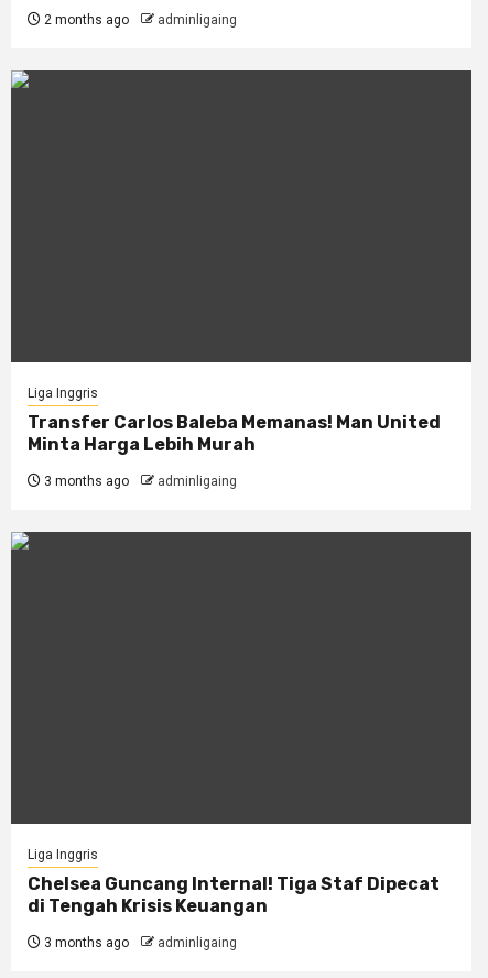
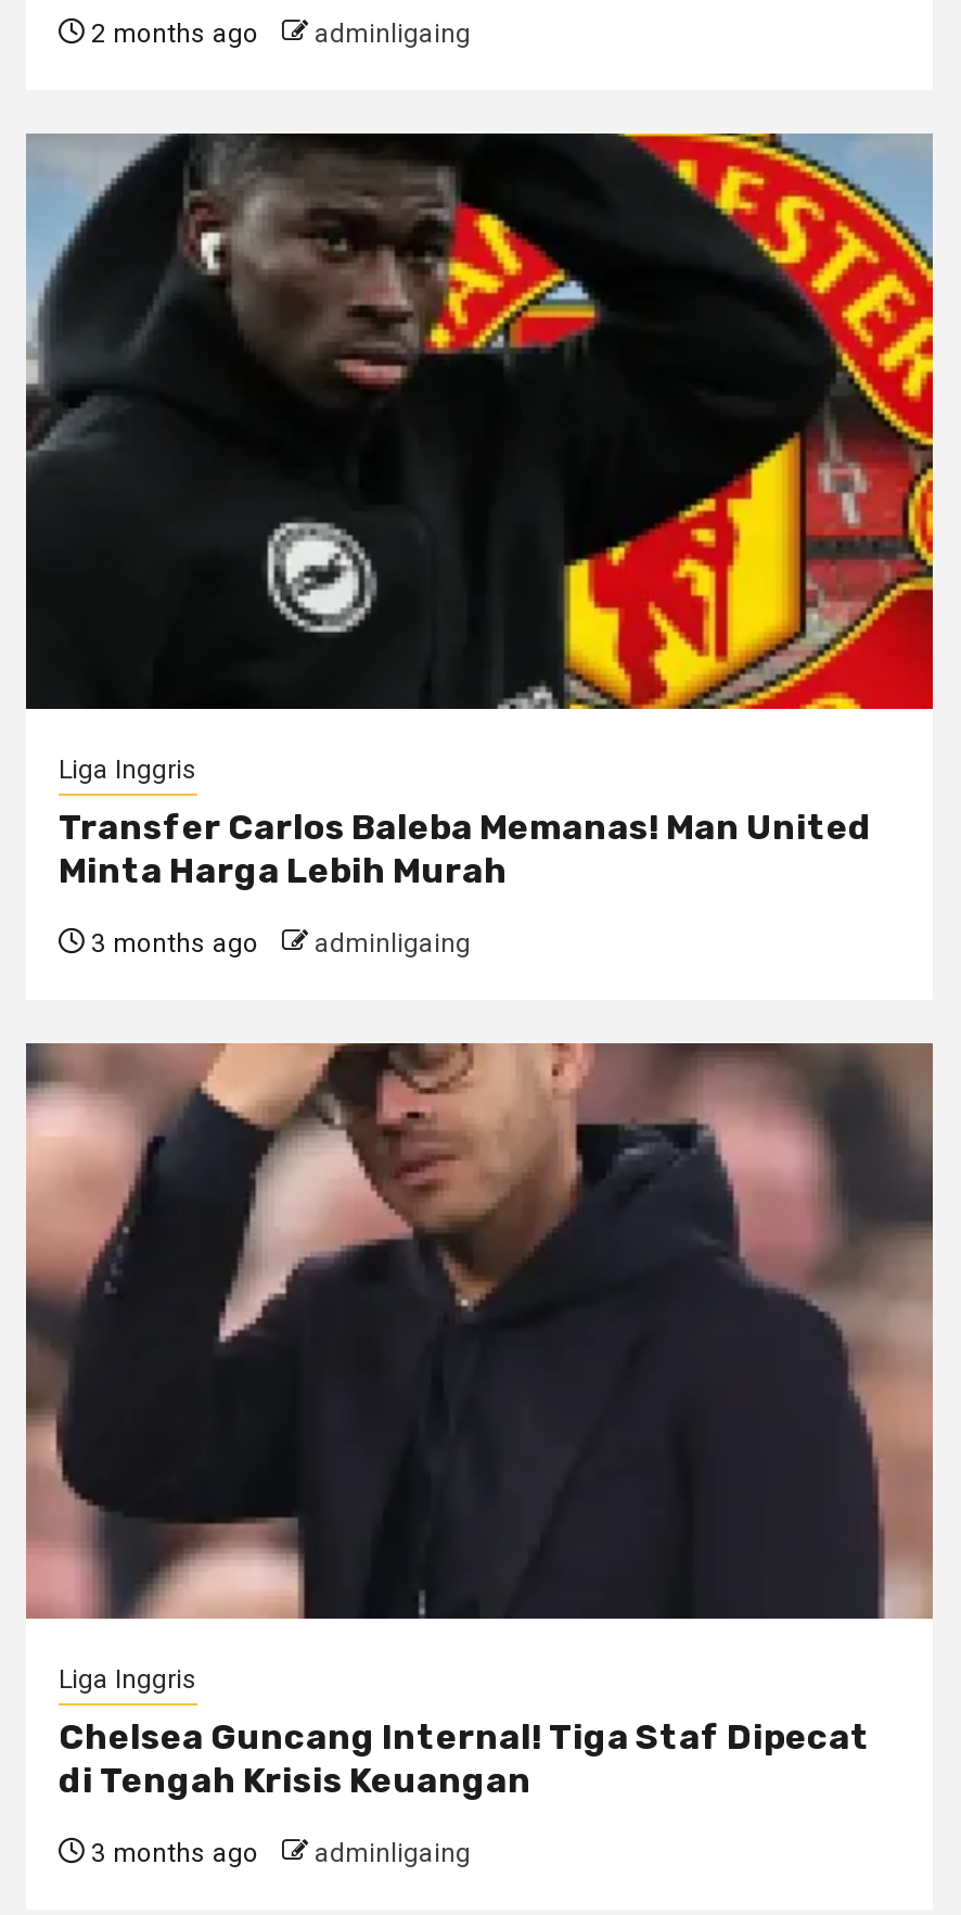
none -> [26,131,935,711] [image]
none -> [24,1041,935,1621] [image]

